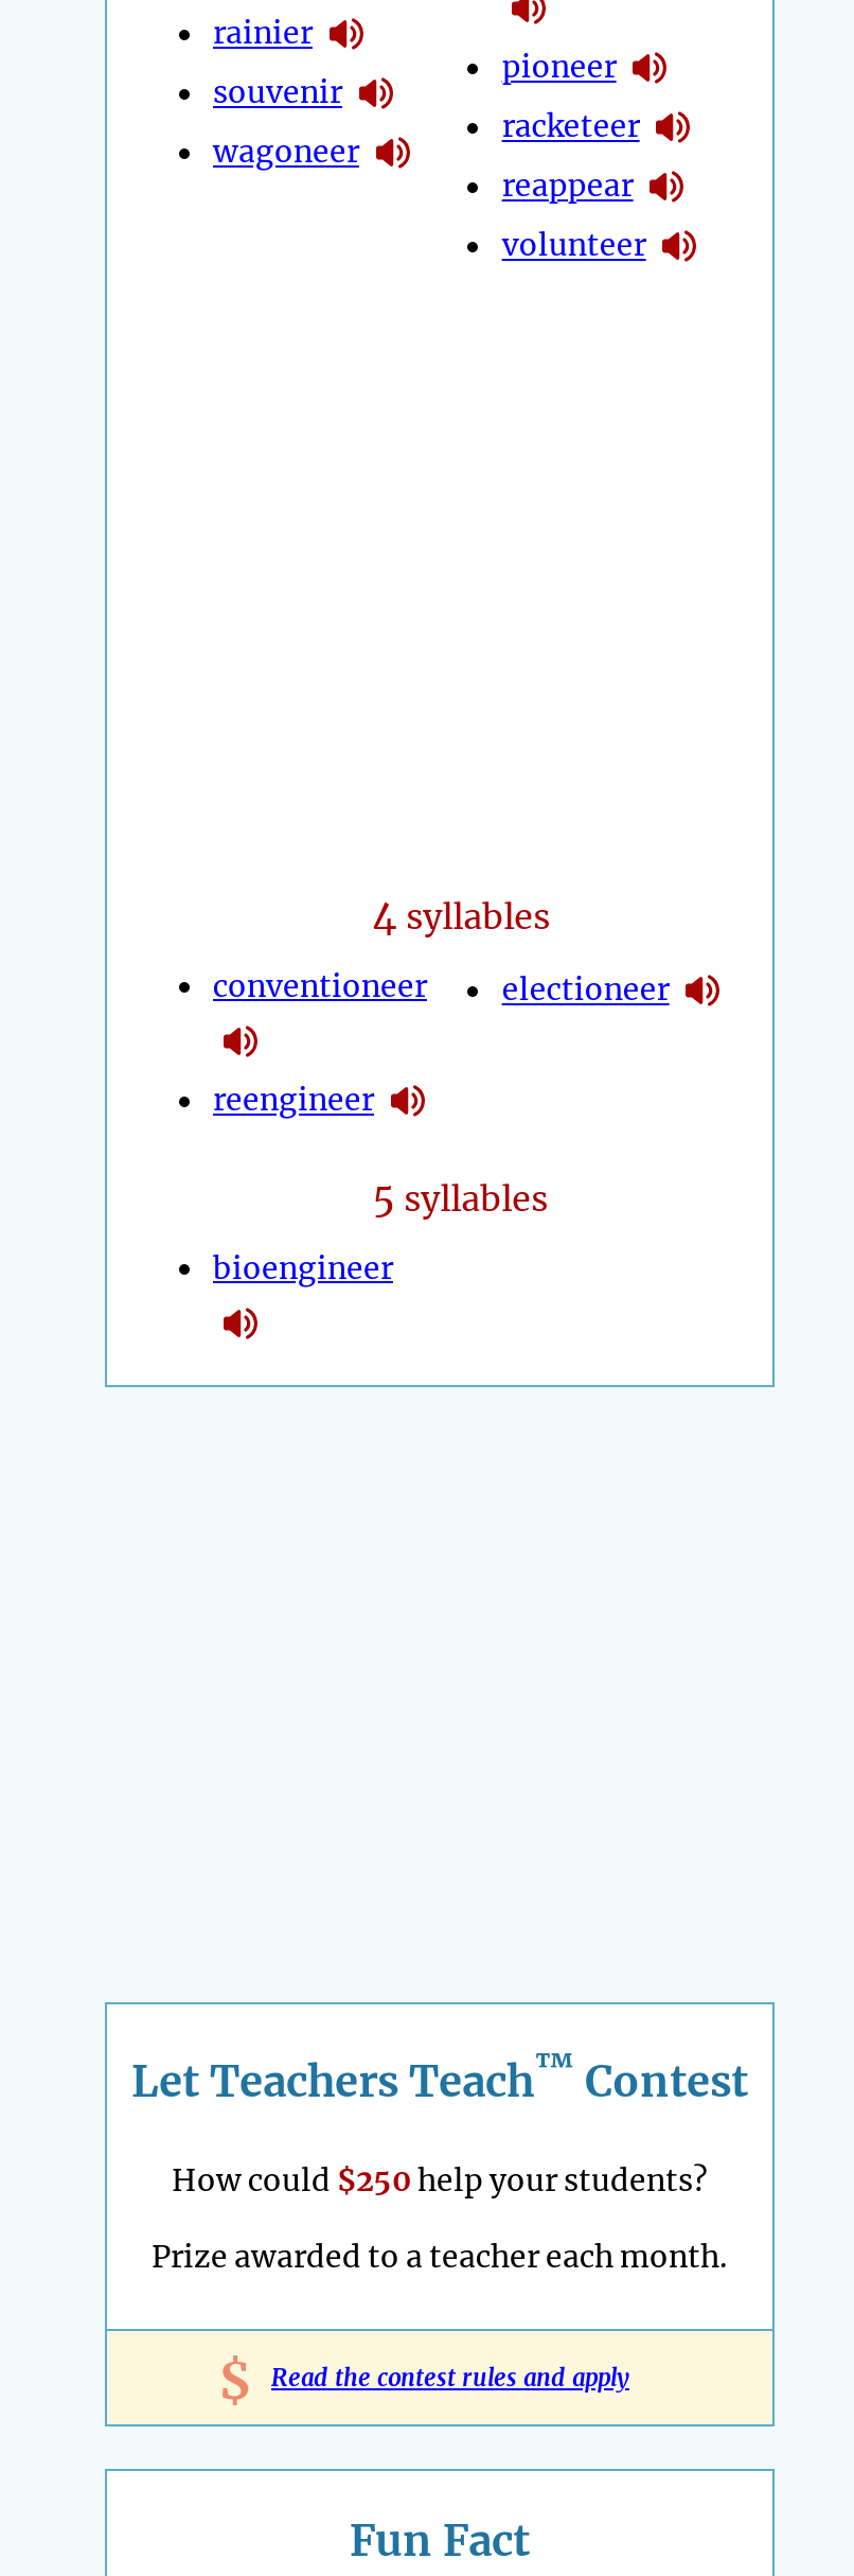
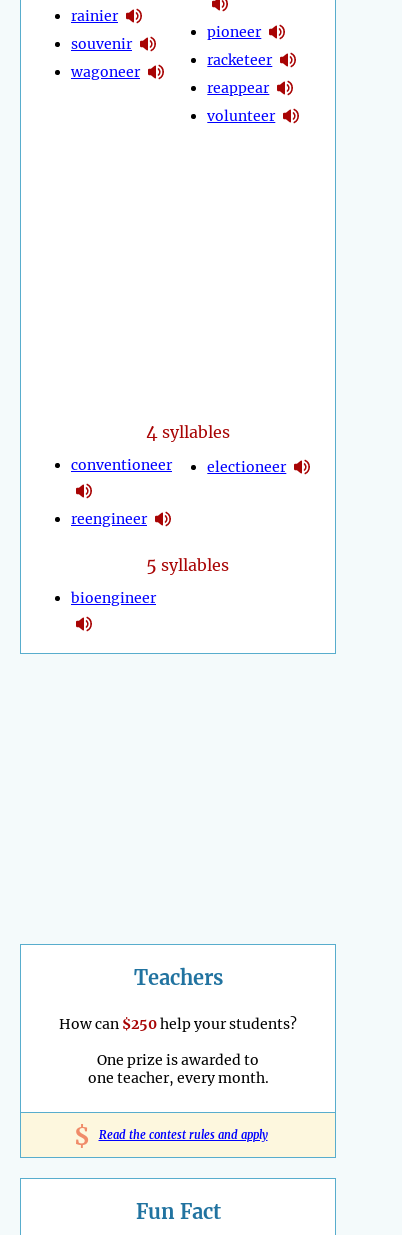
[131,2047,748,2108] Let Teachers Teach™ Contest -> [133,965,222,990] Teachers
[172,2161,708,2200] How could $250 help your students? -> [59,1015,297,1033] How can $250 help your students?
[152,2238,728,2276] Prize awarded to a teacher each month. -> [87,1051,268,1087] One prize is awarded to | one teacher, every month.

